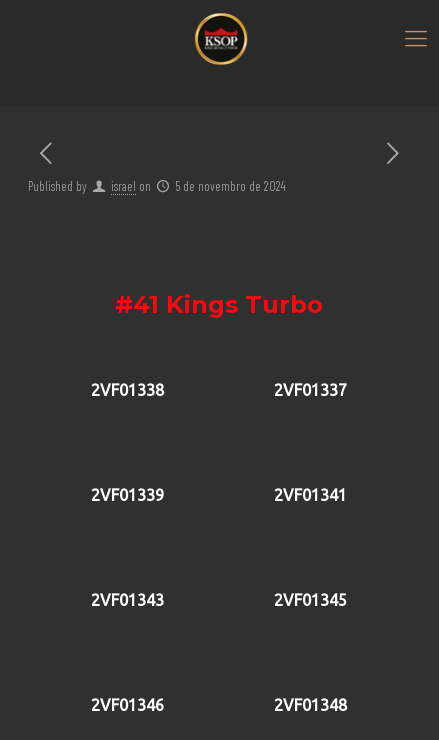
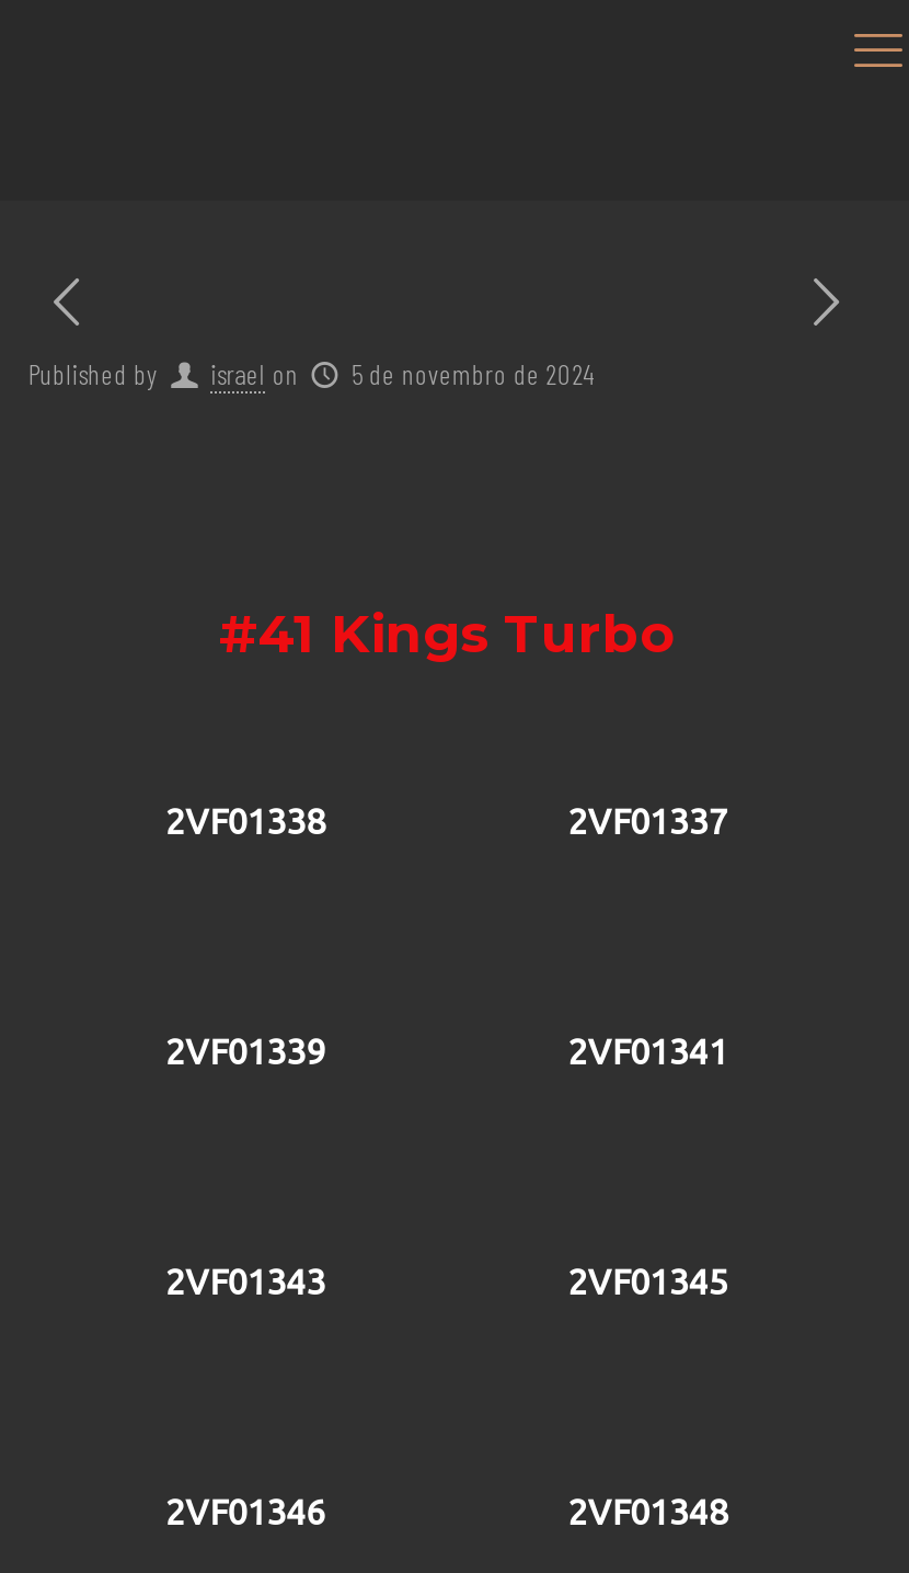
[194,12,249,66] [image] -> none

